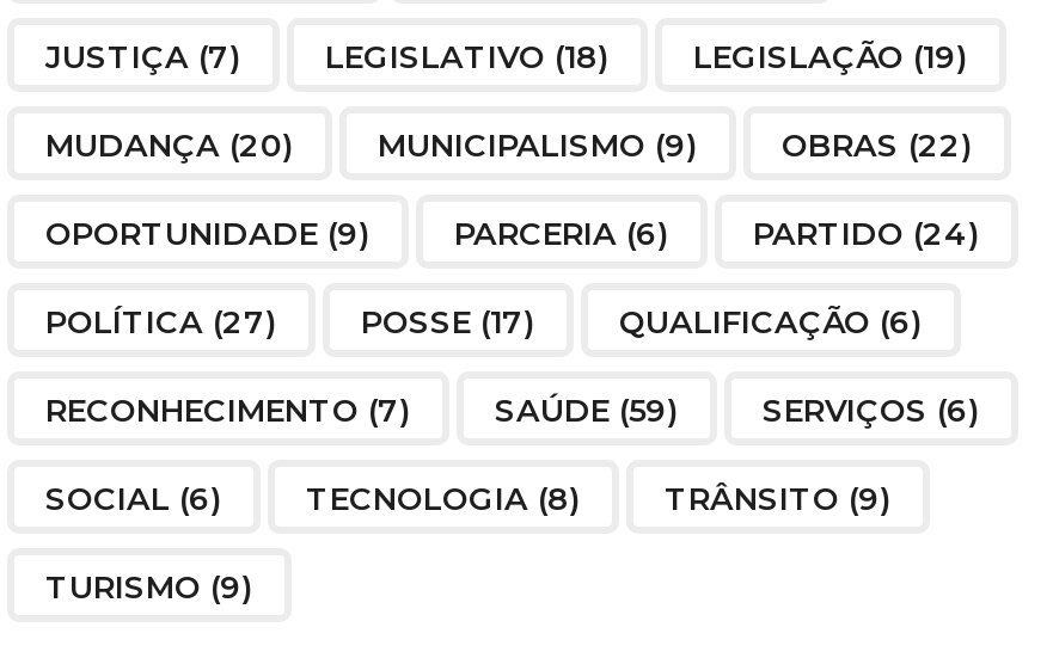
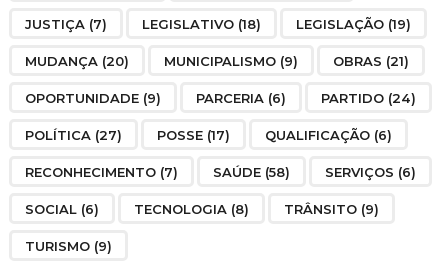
[782,125,973,164] OBRAS (22) -> [333,52,409,68] OBRAS (21)
[495,391,679,429] SAÚDE (59) -> [213,163,290,179] SAÚDE (58)

